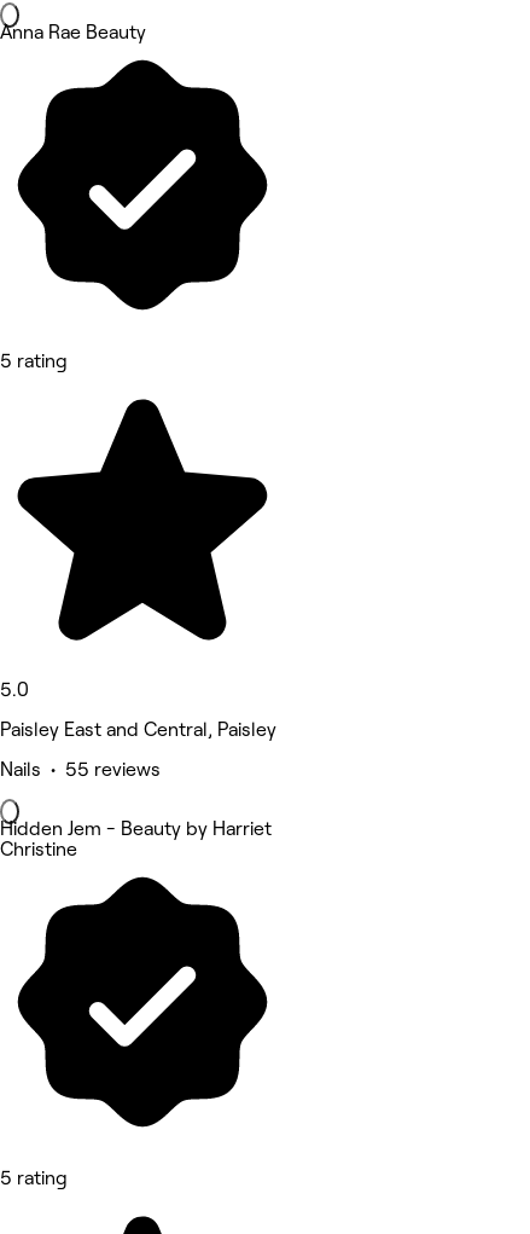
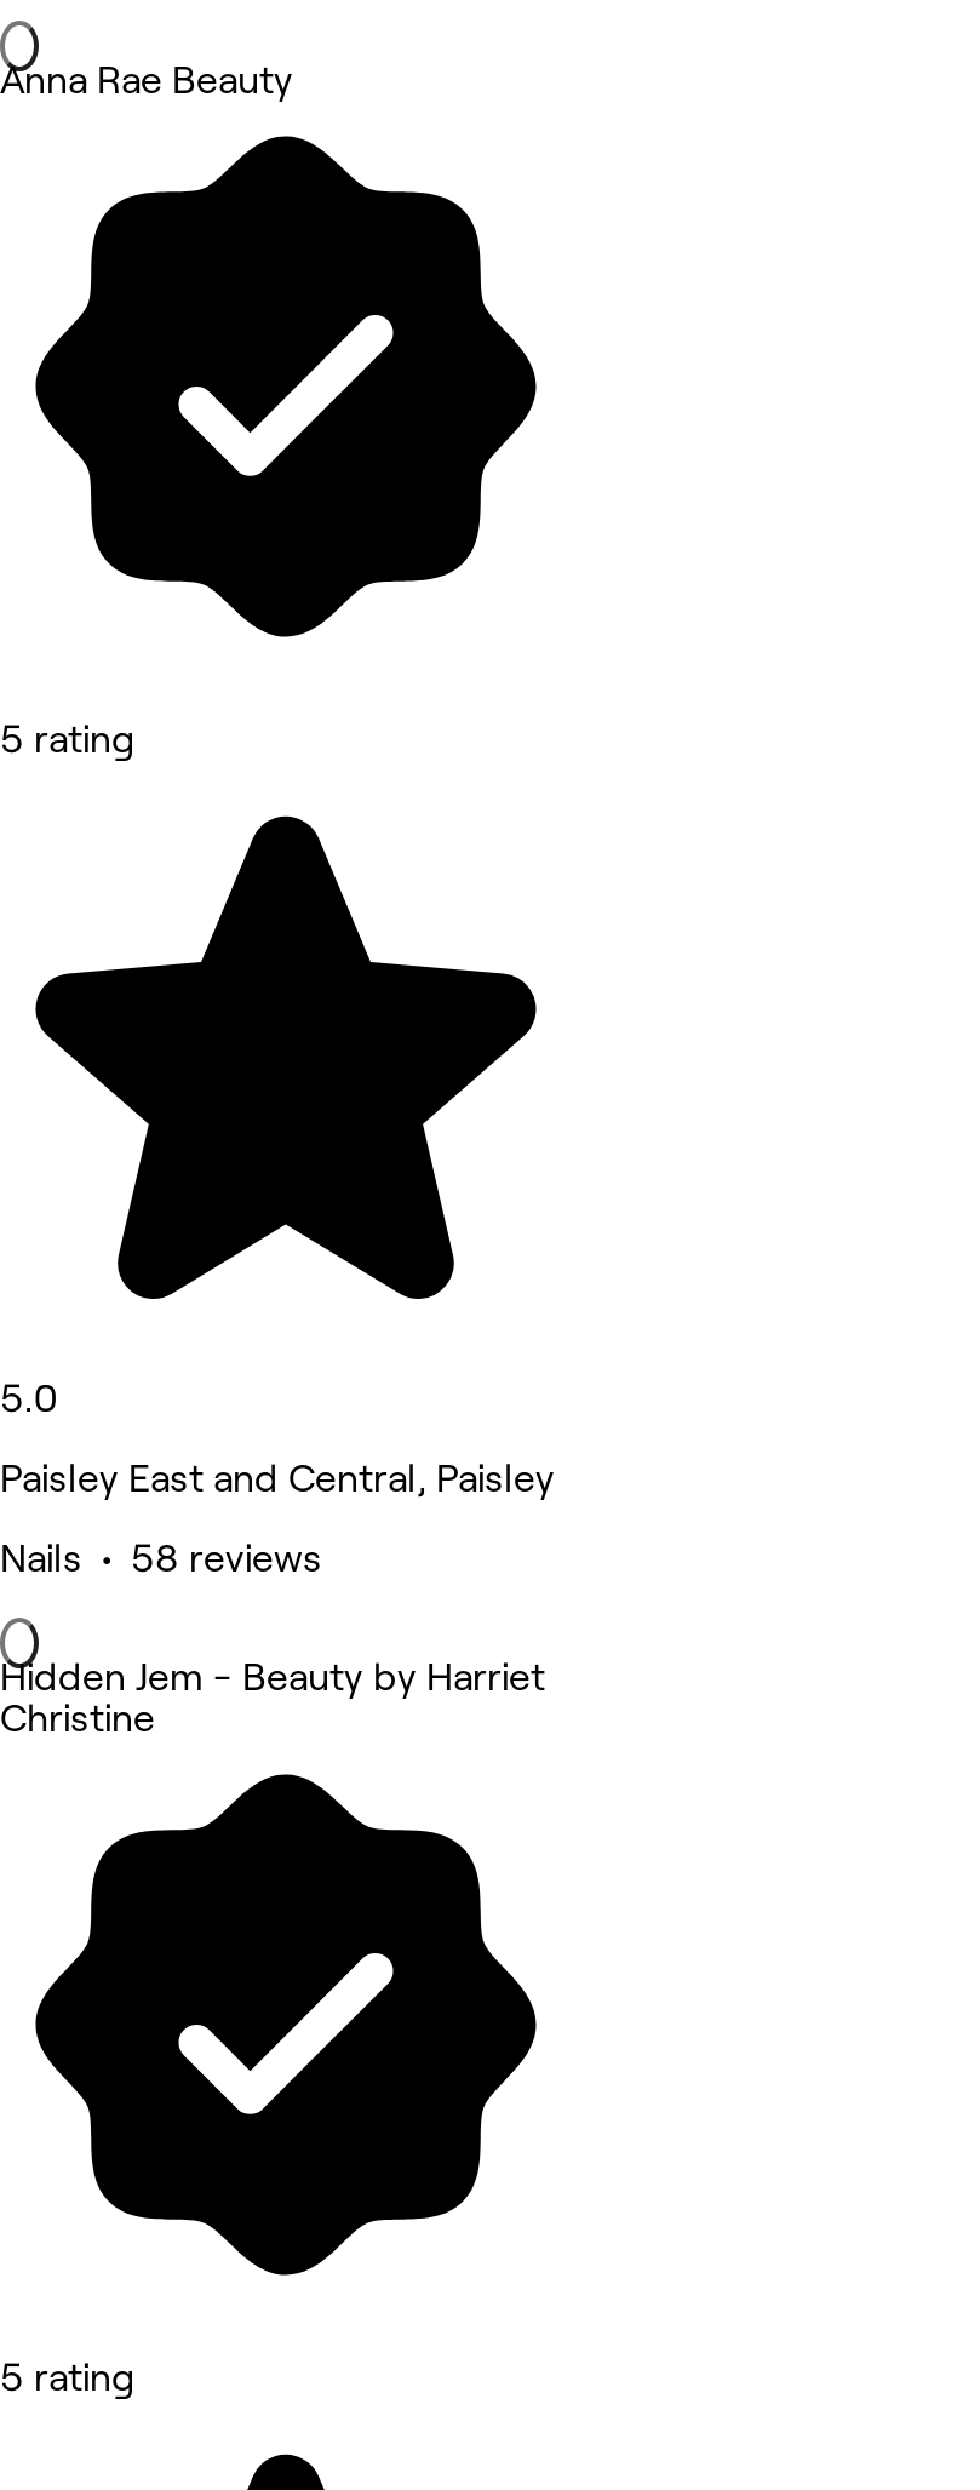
[0,759,161,780] Nails • 55 reviews -> [0,1538,322,1579] Nails • 58 reviews

